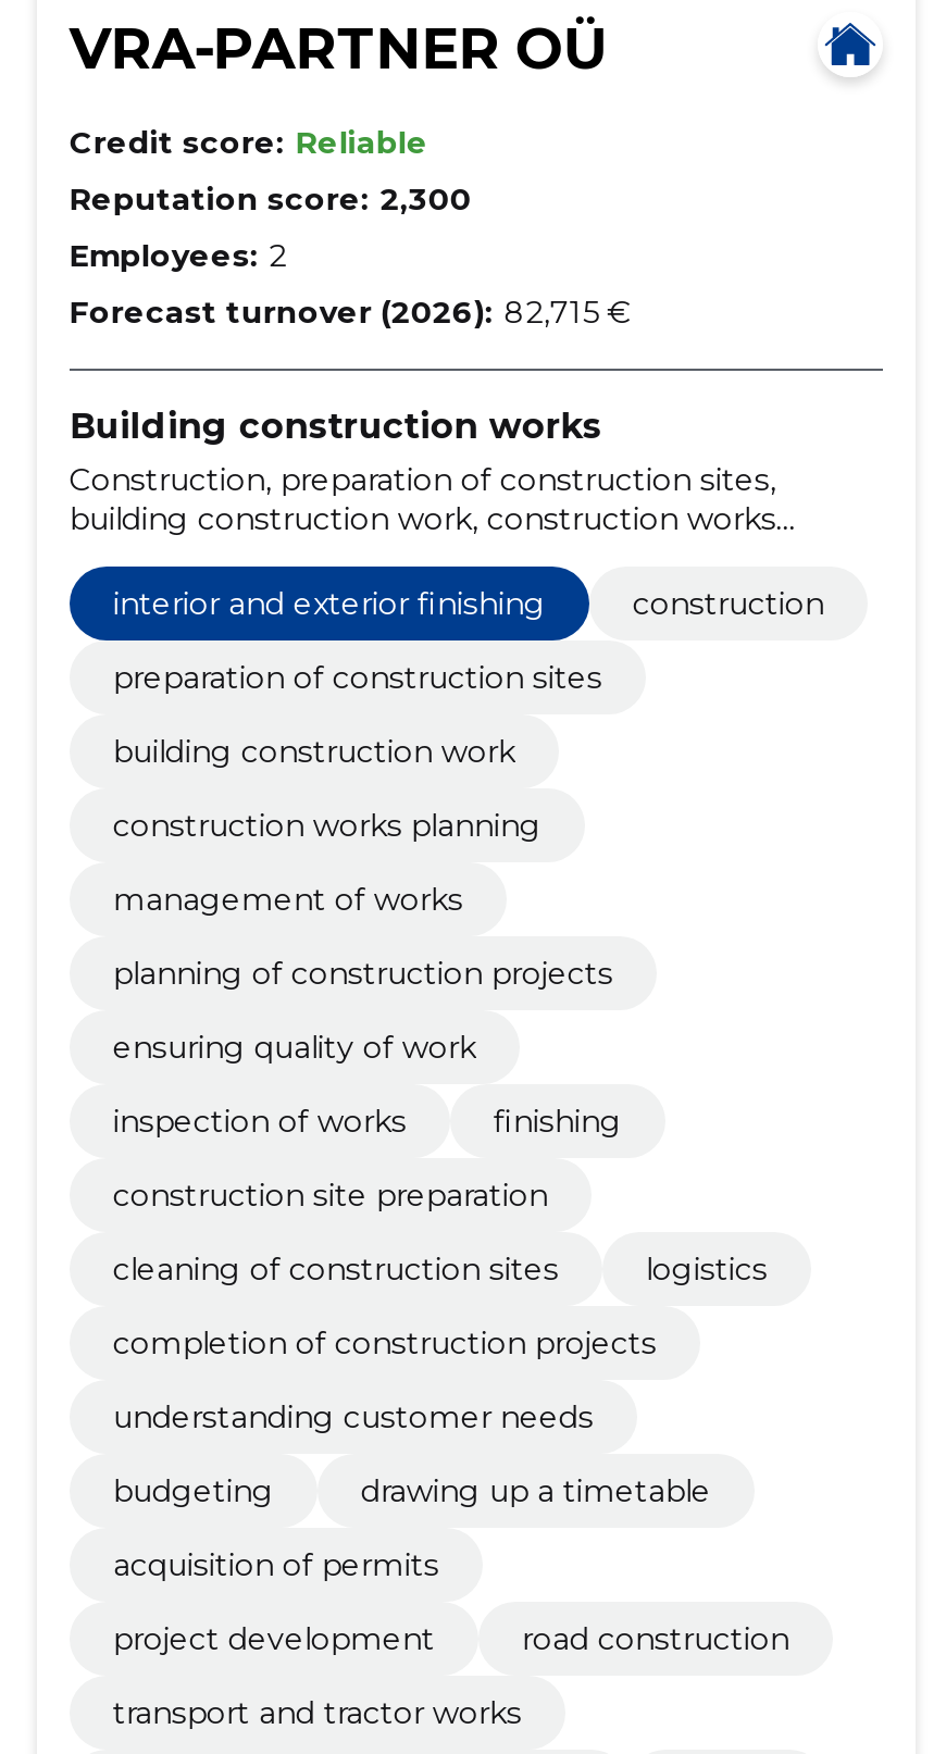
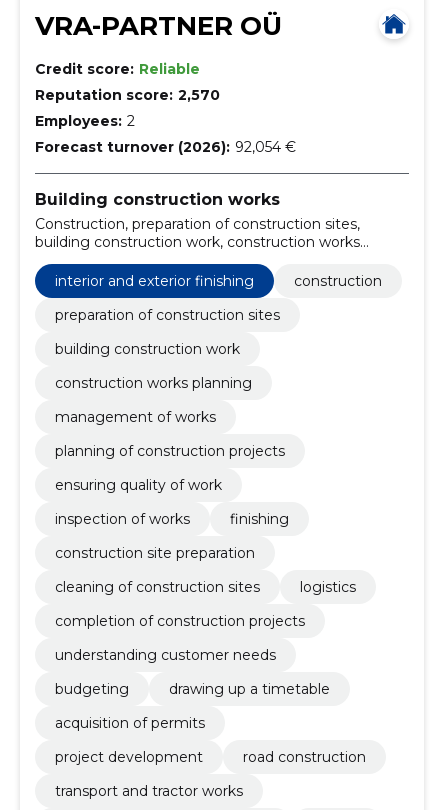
[69,180,471,219] Reputation score: 2,300 -> [35,86,220,104] Reputation score: 2,570
[69,293,630,332] Forecast turnover (2026): 82,715 € -> [35,138,296,156] Forecast turnover (2026): 92,054 €

